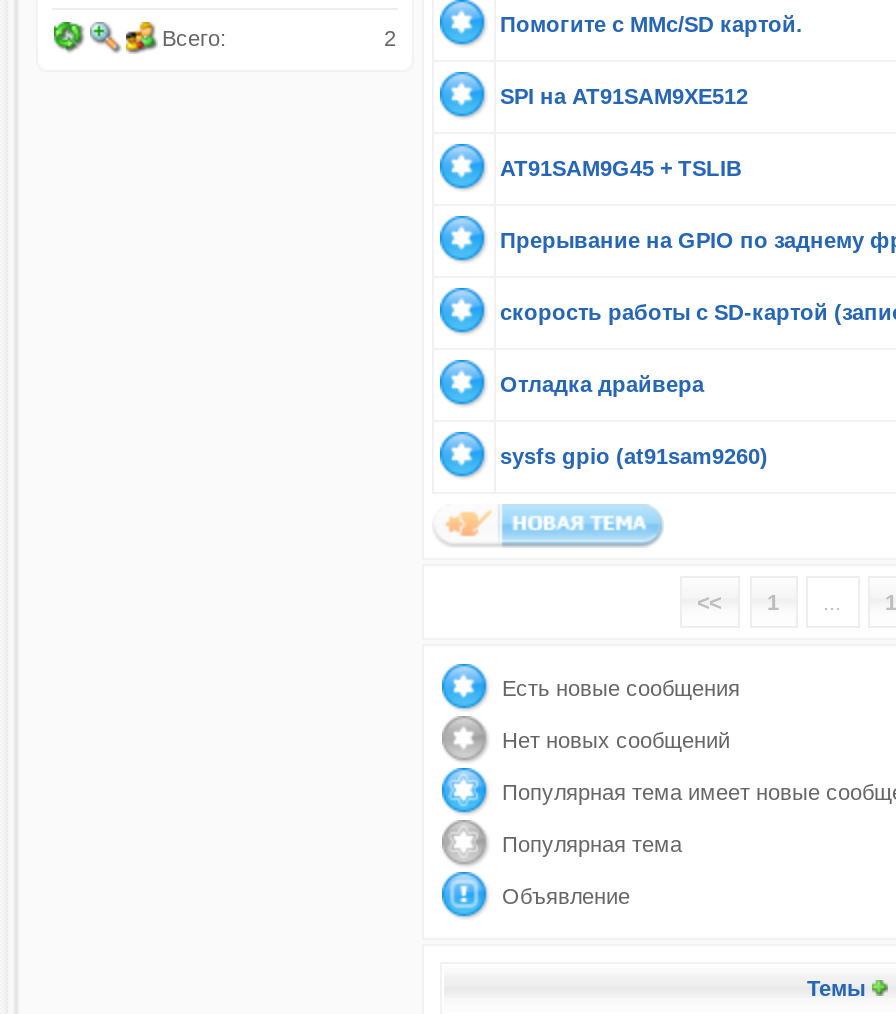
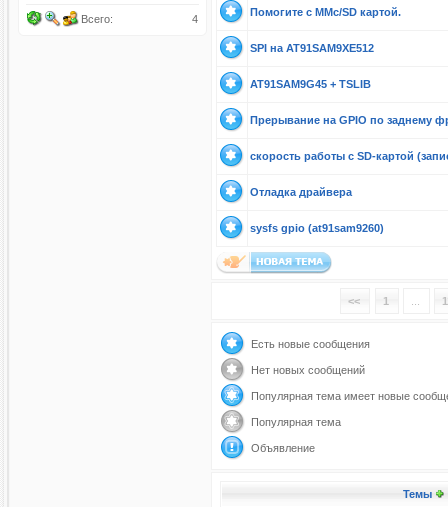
[384,26,396,50] 2 -> [192,13,198,25] 4

